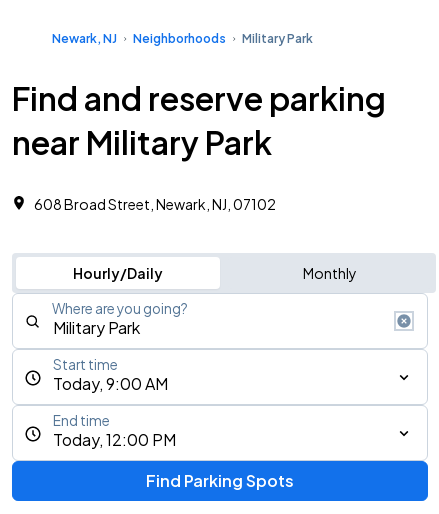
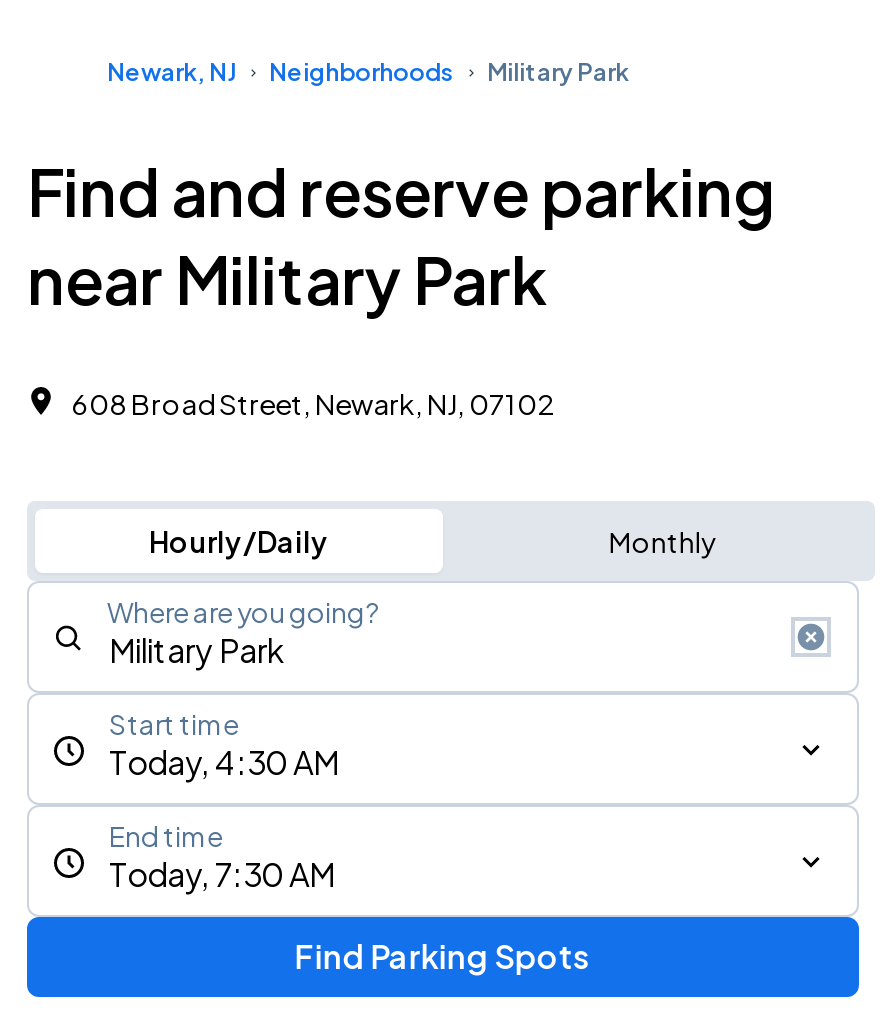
[53,373,168,394] Today, 9:00 AM -> [109,741,339,783] Today, 4:30 AM
[53,429,176,450] Today, 12:00 PM -> [109,853,335,895] Today, 7:30 AM

